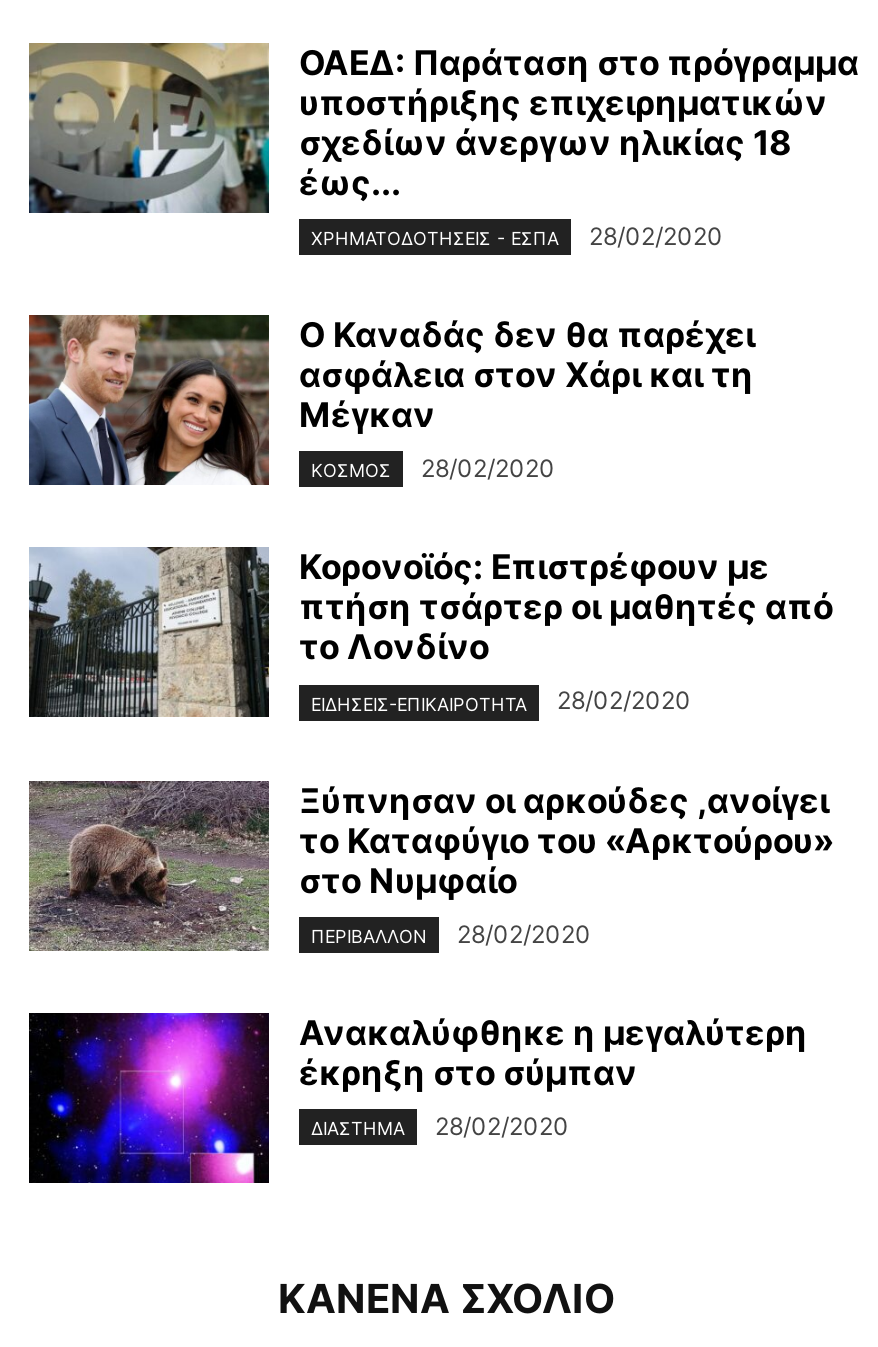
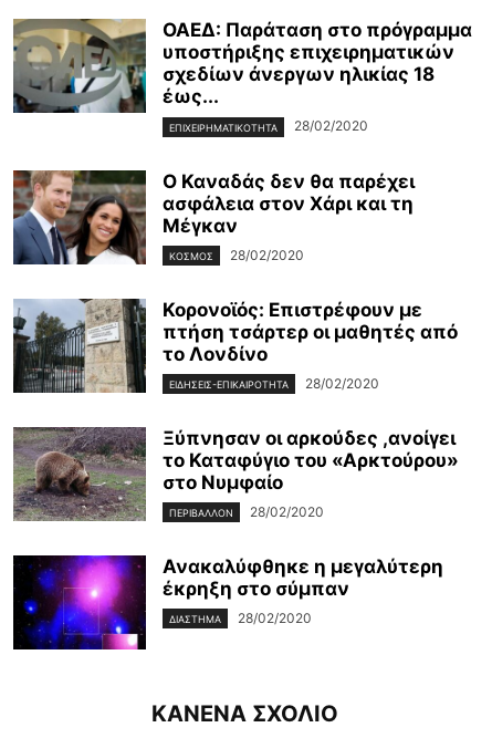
[311,227,559,249] ΧΡΗΜΑΤΟΔΟΤΉΣΕΙΣ - ΕΣΠΑ -> [169,121,278,133] ΕΠΙΧΕΙΡΗΜΑΤΙΚΌΤΗΤΑ

